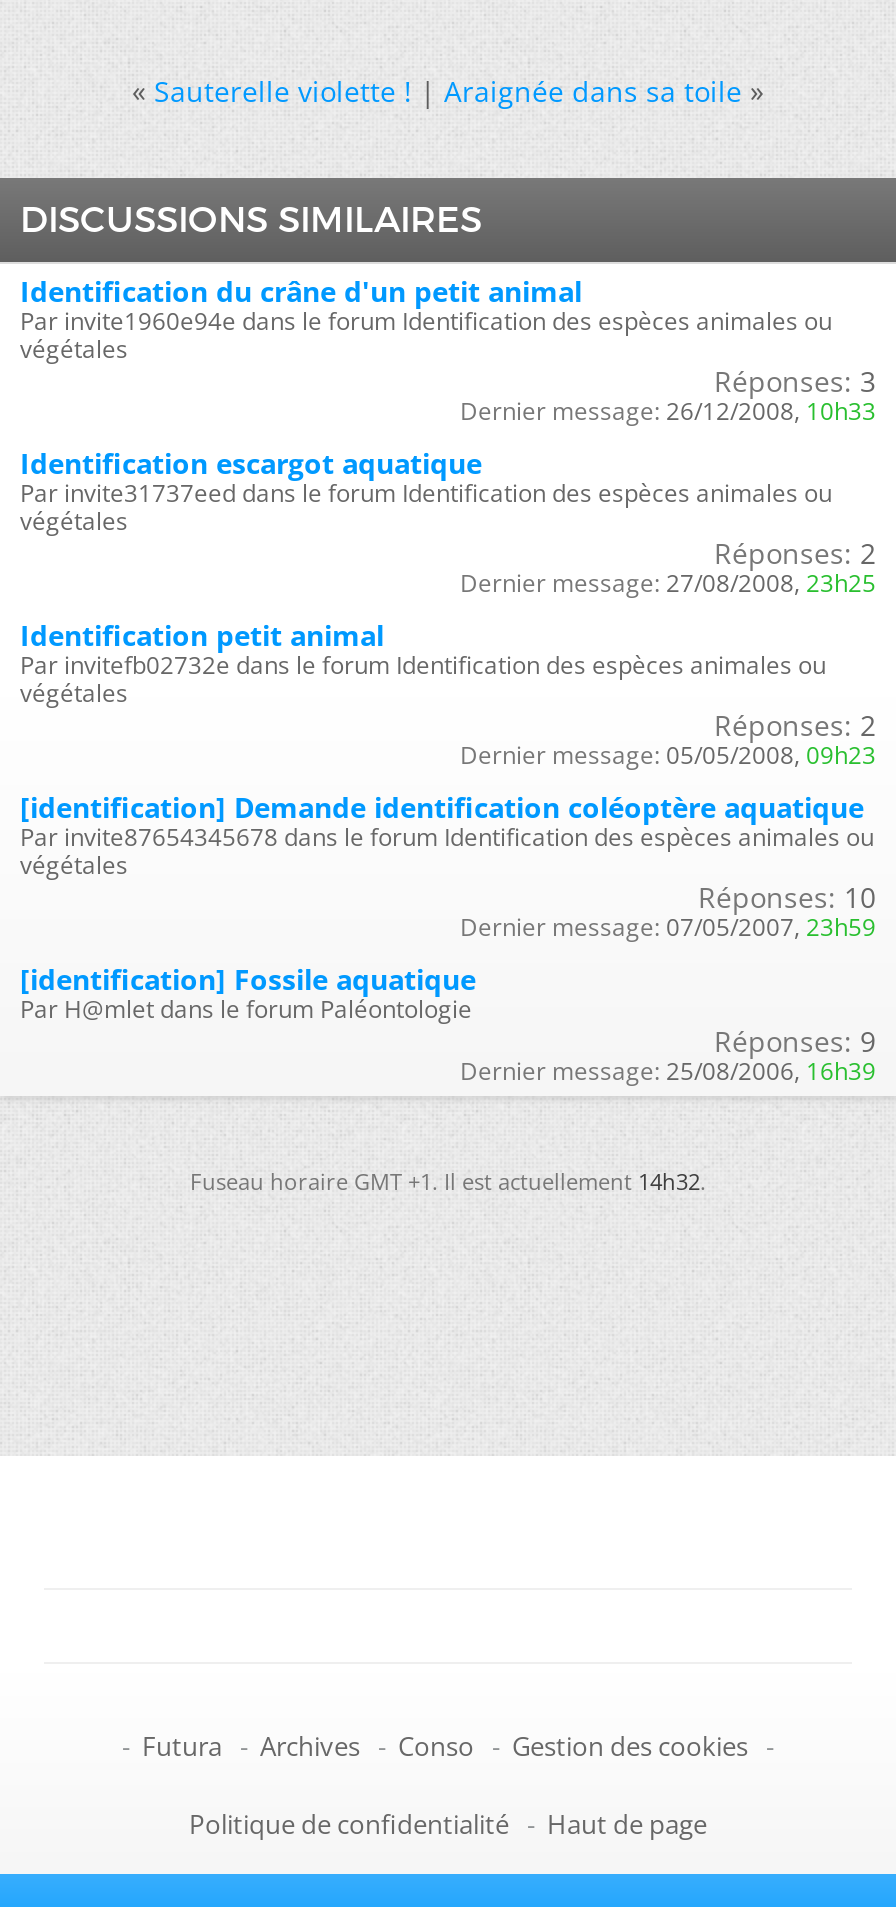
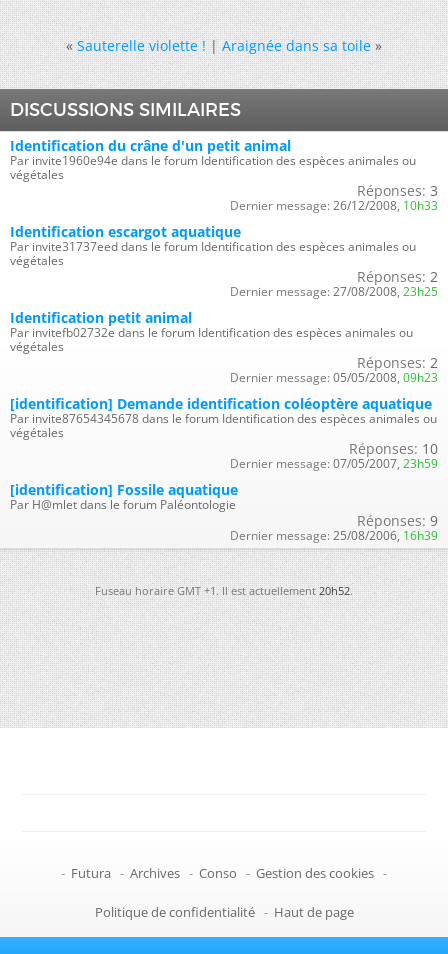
[190,1166,706,1196] Fuseau horaire GMT +1. Il est actuellement 14h32. -> [95,583,353,598] Fuseau horaire GMT +1. Il est actuellement 20h52.

